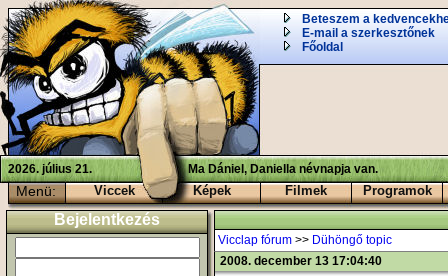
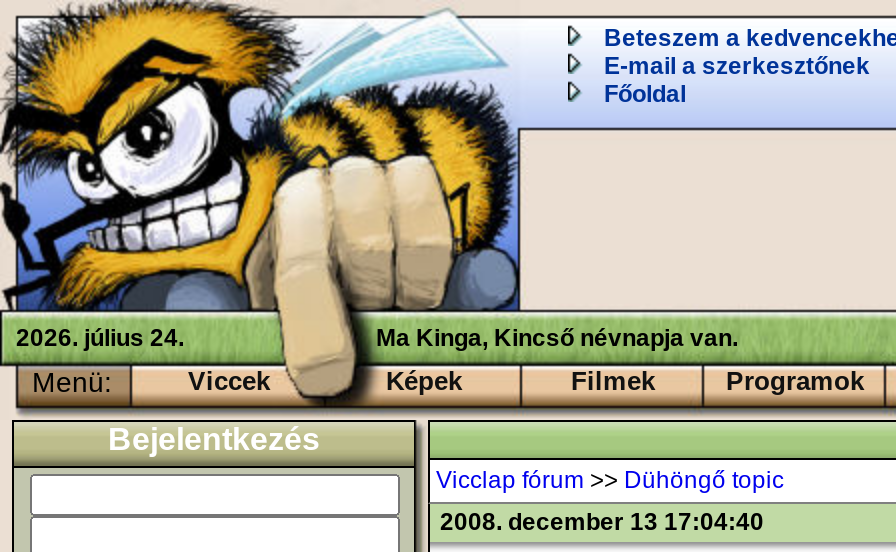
[8,162,92,176] 2026. július 21. -> [16,324,184,352] 2026. július 24.
[188,162,378,176] Ma Dániel, Daniella névnapja van. -> [376,324,738,352] Ma Kinga, Kincső névnapja van.

